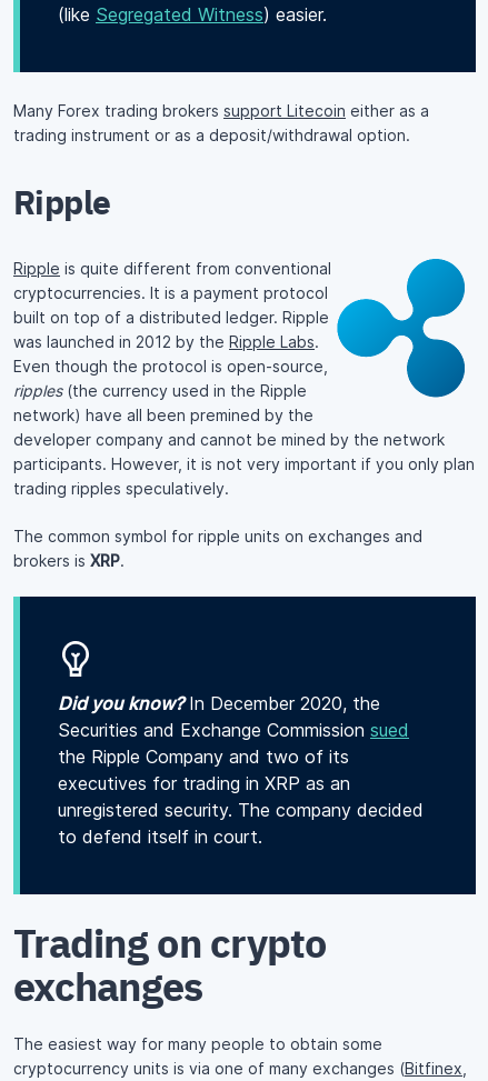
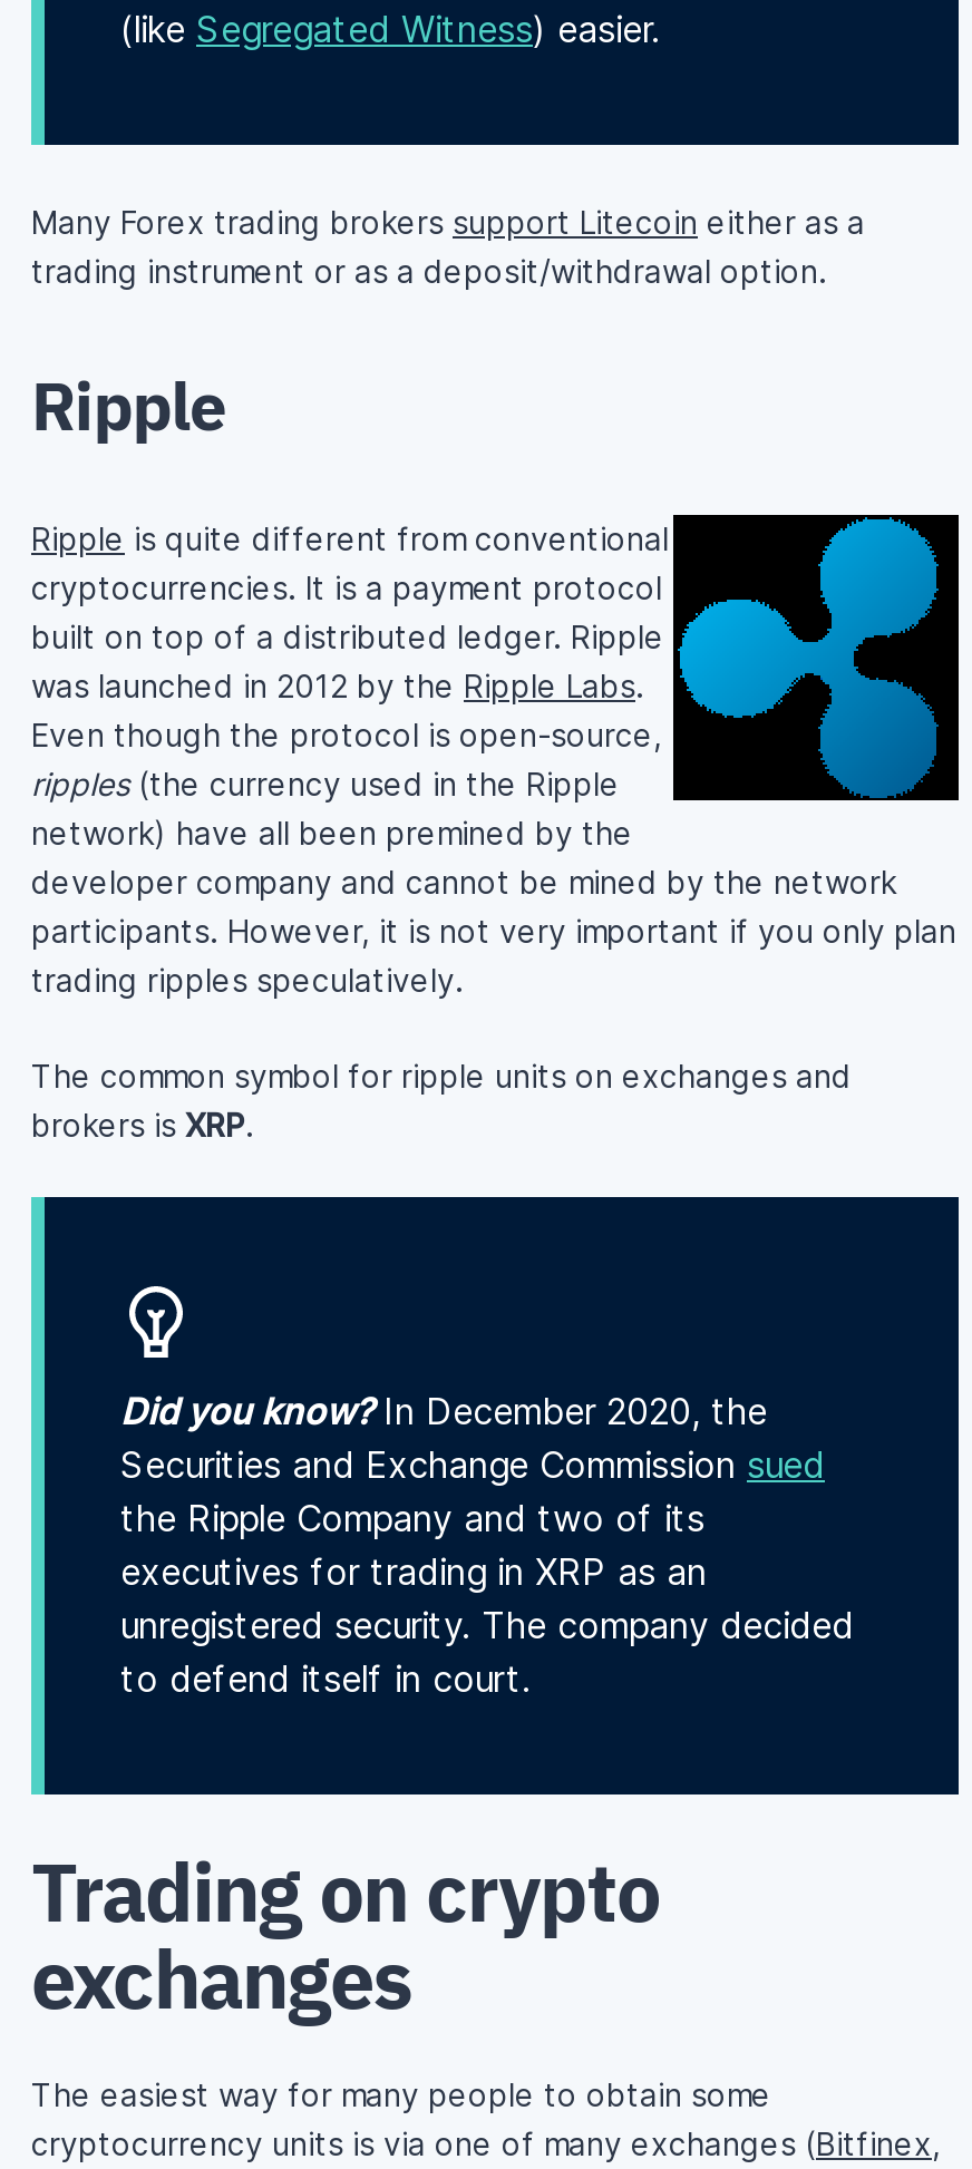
[333,257,476,399] [image] -> [671,513,961,803] [image]

